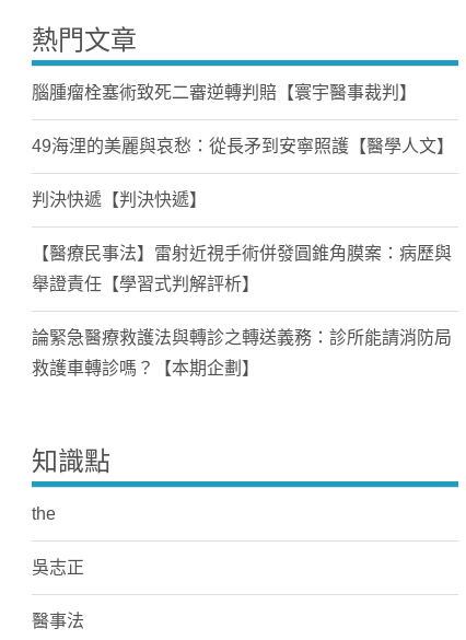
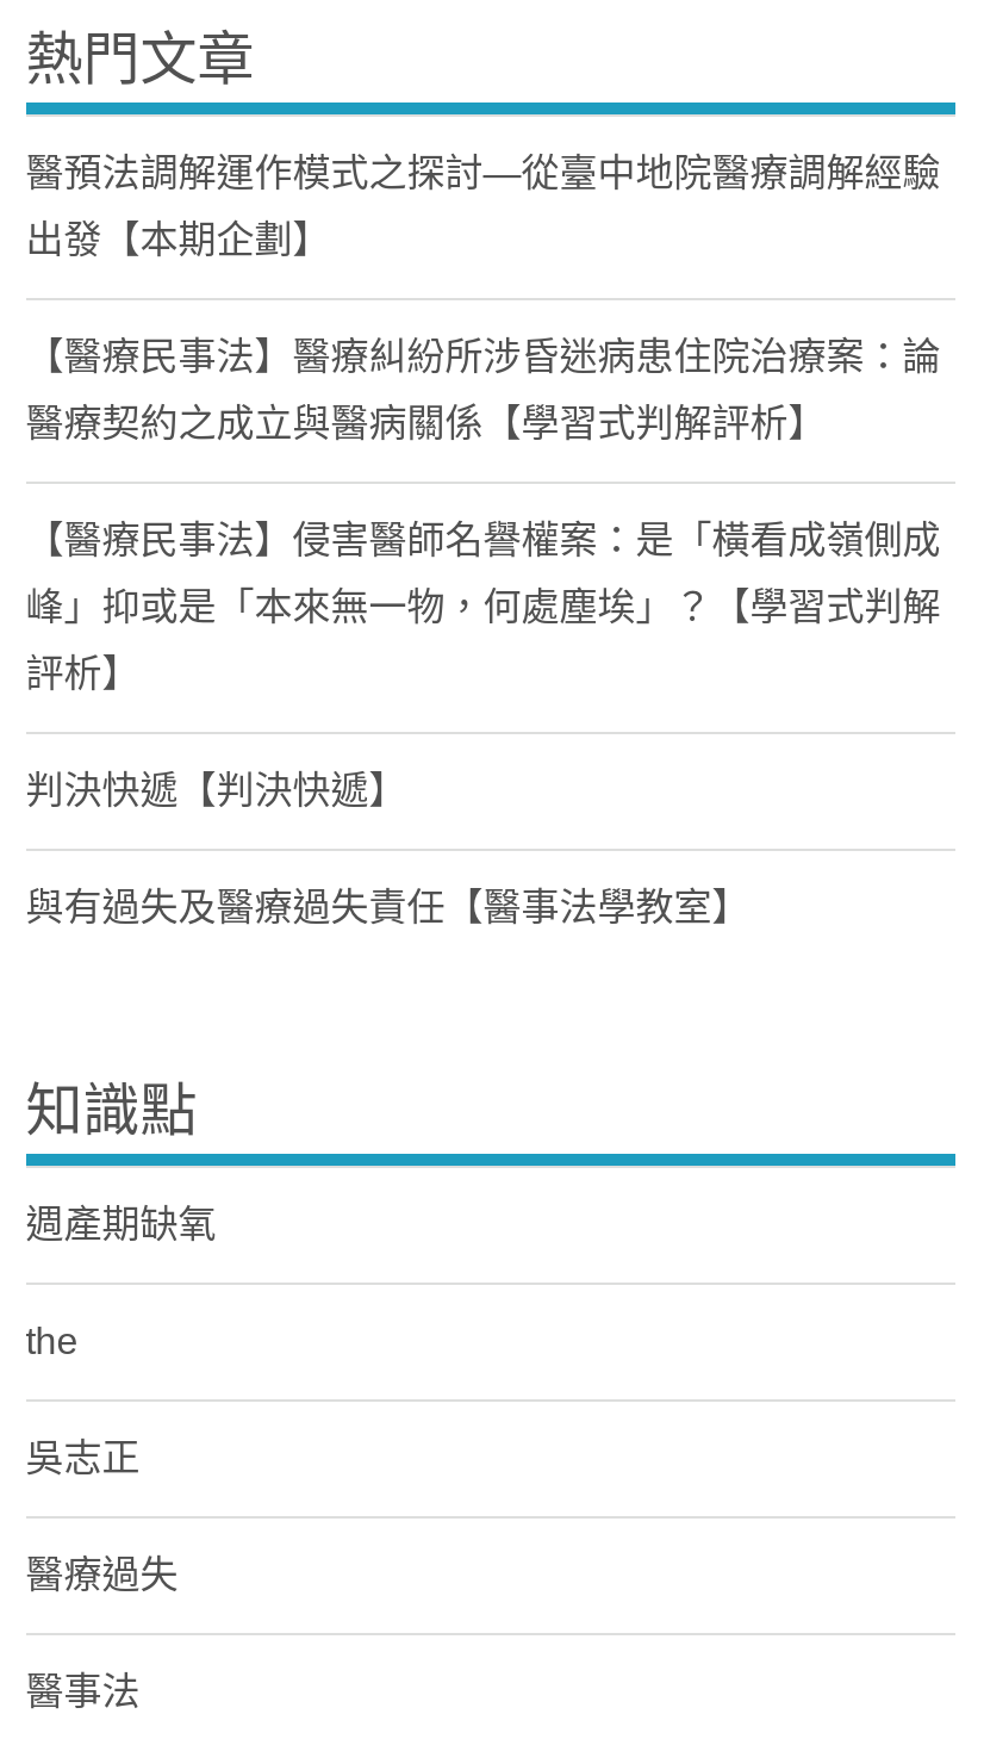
[32,83,454,155] 腦腫瘤栓塞術致死二審逆轉判賠【寰宇醫事裁判】 | 49海浬的美麗與哀愁：從長矛到安寧照護【醫學人文】 -> [26,153,941,694] 醫預法調解運作模式之探討—從臺中地院醫療調解經驗 | 出發【本期企劃】 | 【醫療民事法】醫療糾紛所涉昏迷病患住院治療案：論 | 醫療契約之成立與醫病關係【學習式判解評析】 | 【醫療民事法】侵害醫師名譽權案：是「橫看成嶺側成 | 峰」抑或是「本來無一物，何處塵埃」？【學習式判解 | 評析】
[32,244,452,377] 【醫療民事法】雷射近視手術併發圓錐角膜案：病歷與 | 舉證責任【學習式判解評析】 | 論緊急醫療救護法與轉診之轉送義務：診所能請消防局 | 救護車轉診嗎？【本期企劃】 -> [26,887,750,927] 與有過失及醫療過失責任【醫事法學教室】
none -> [26,1204,216,1244] 週產期缺氧
none -> [26,1554,178,1595] 醫療過失

